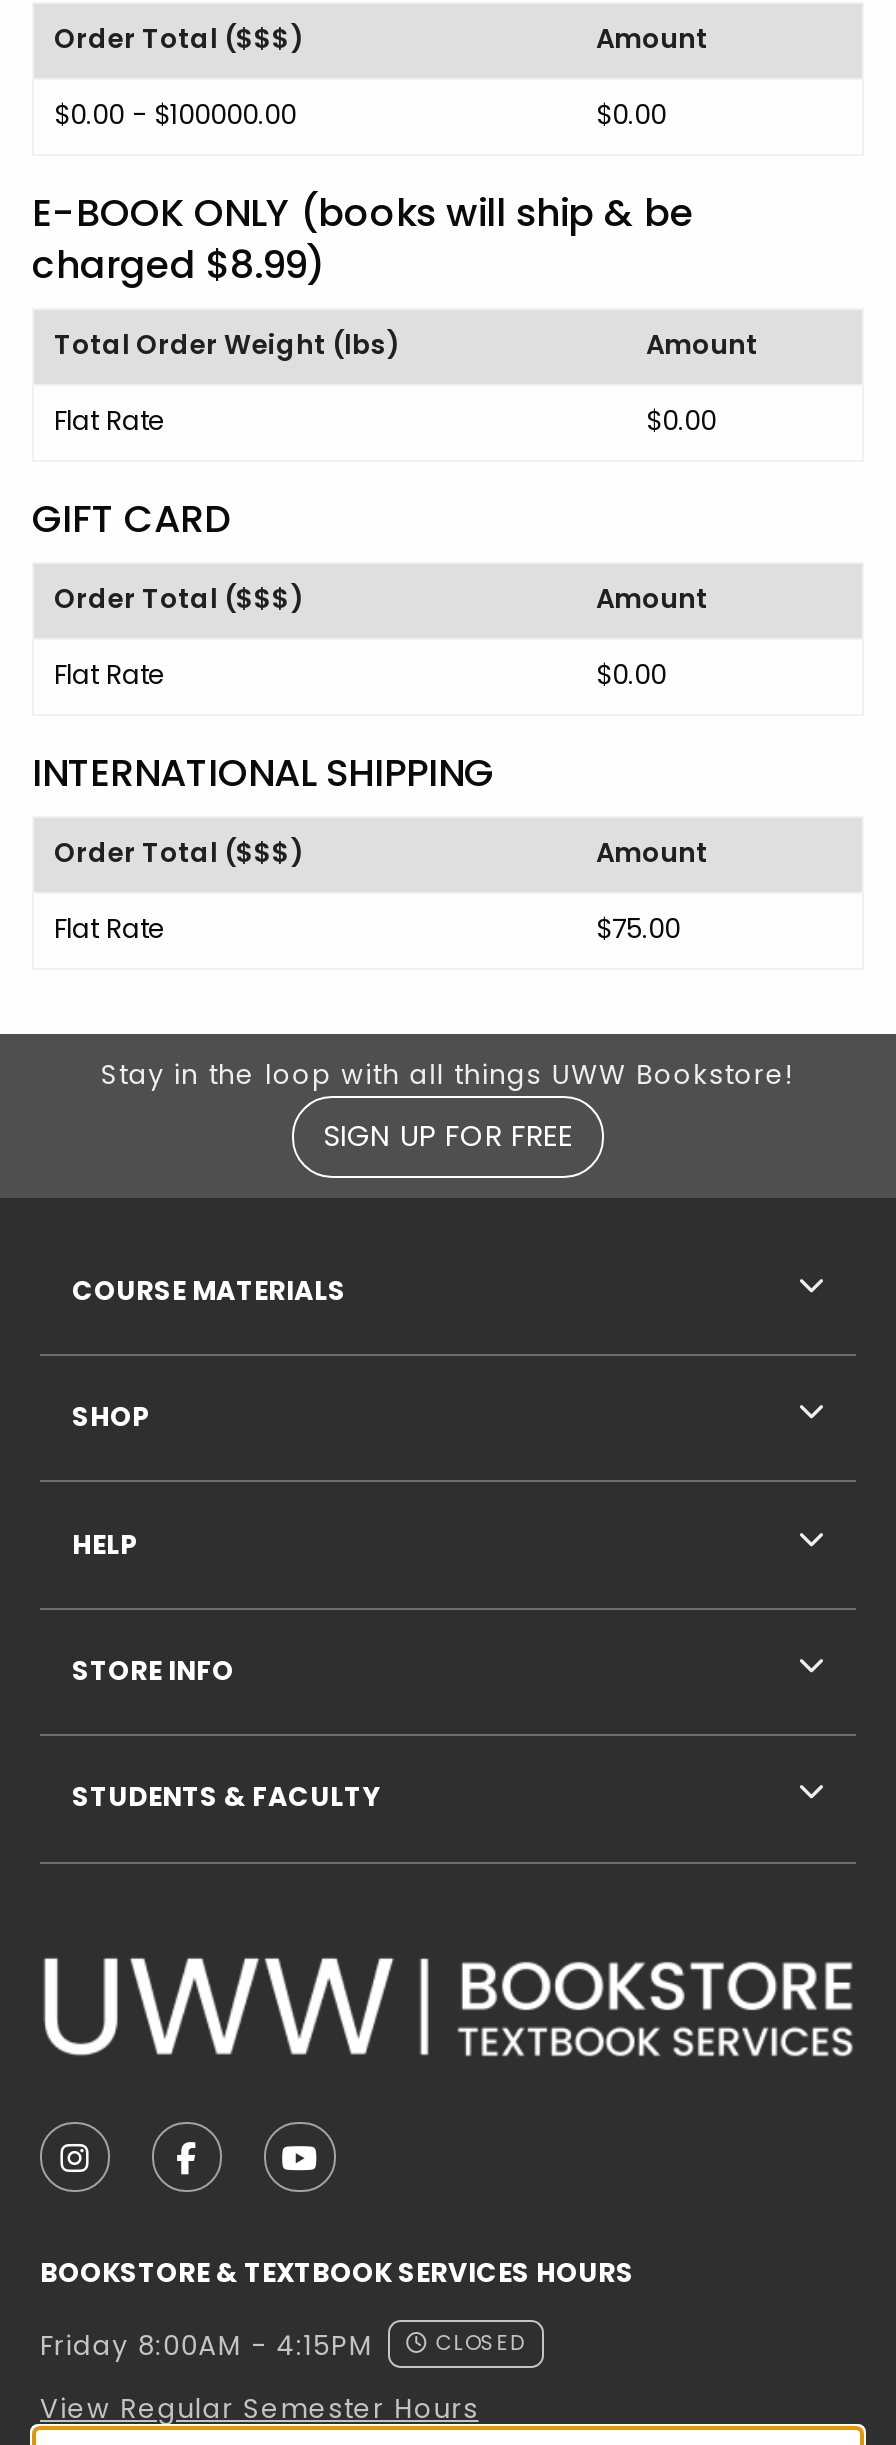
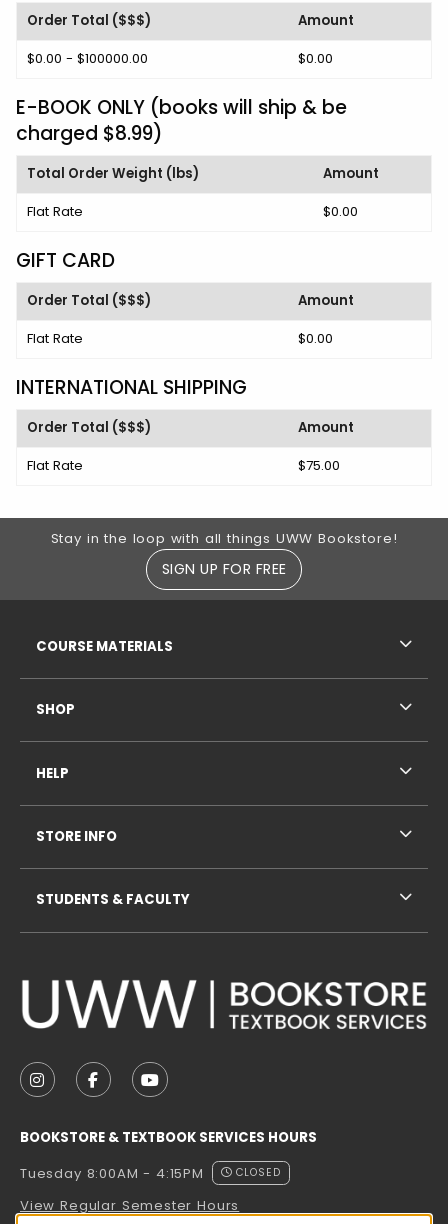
[40,2327,526,2365] Friday 8:00AM - 4:15PM CLOSED -> [20,1164,281,1183] Tuesday 8:00AM - 4:15PM CLOSED

